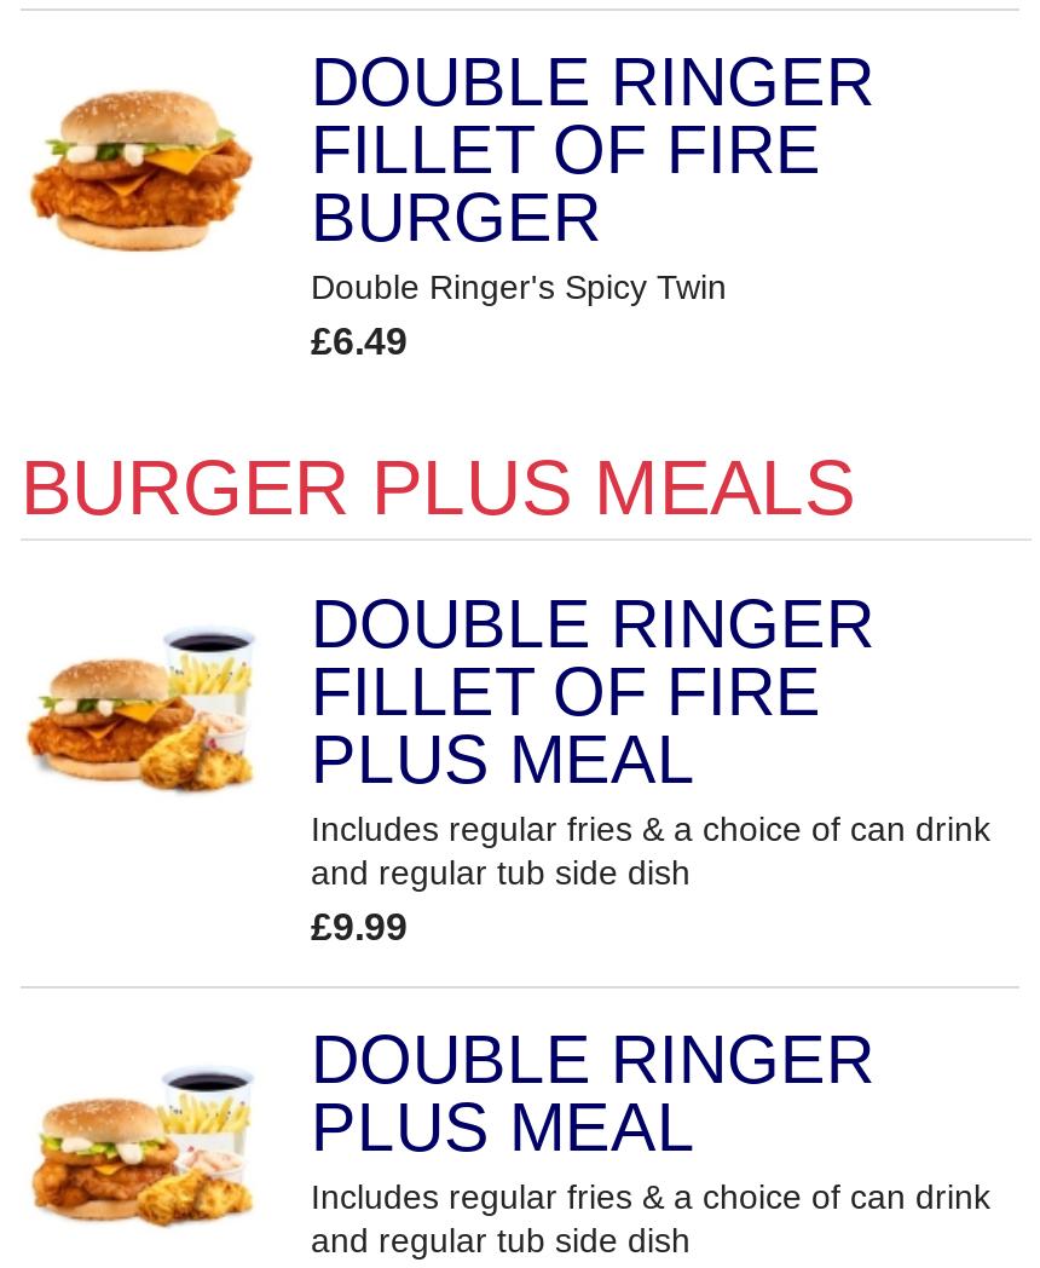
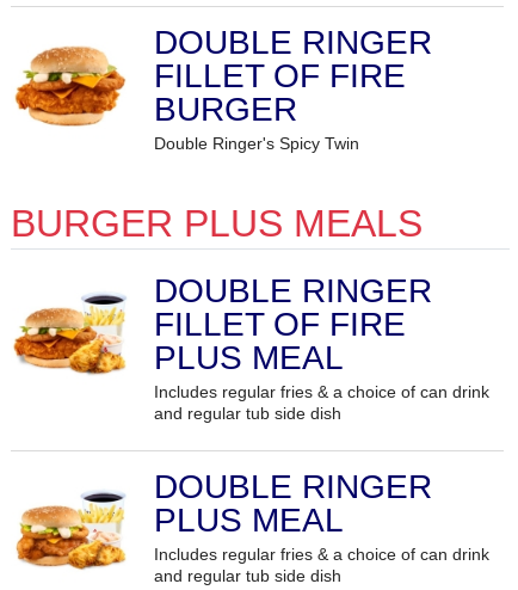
[311,319,408,361] £6.49 -> none
[311,905,408,946] £9.99 -> none

